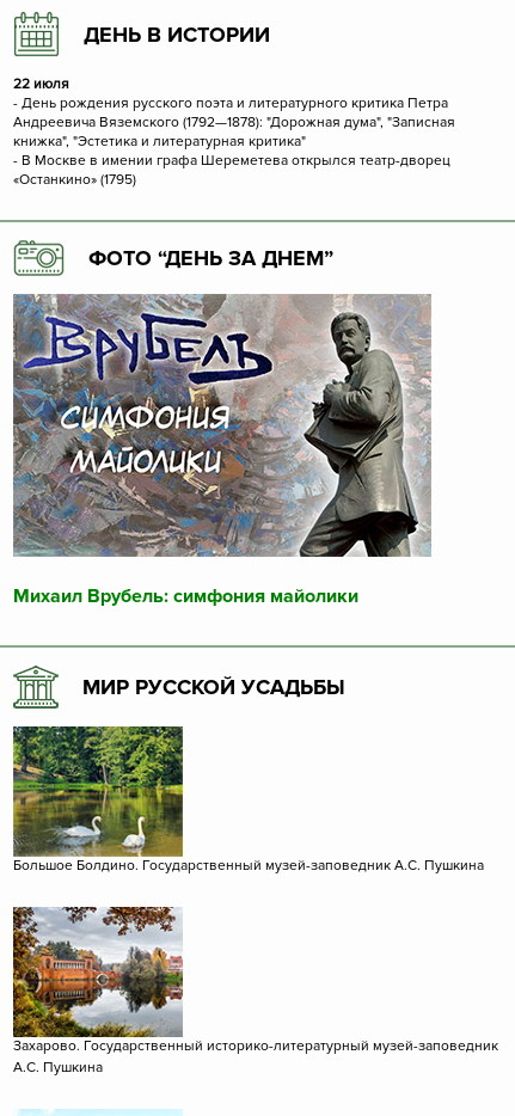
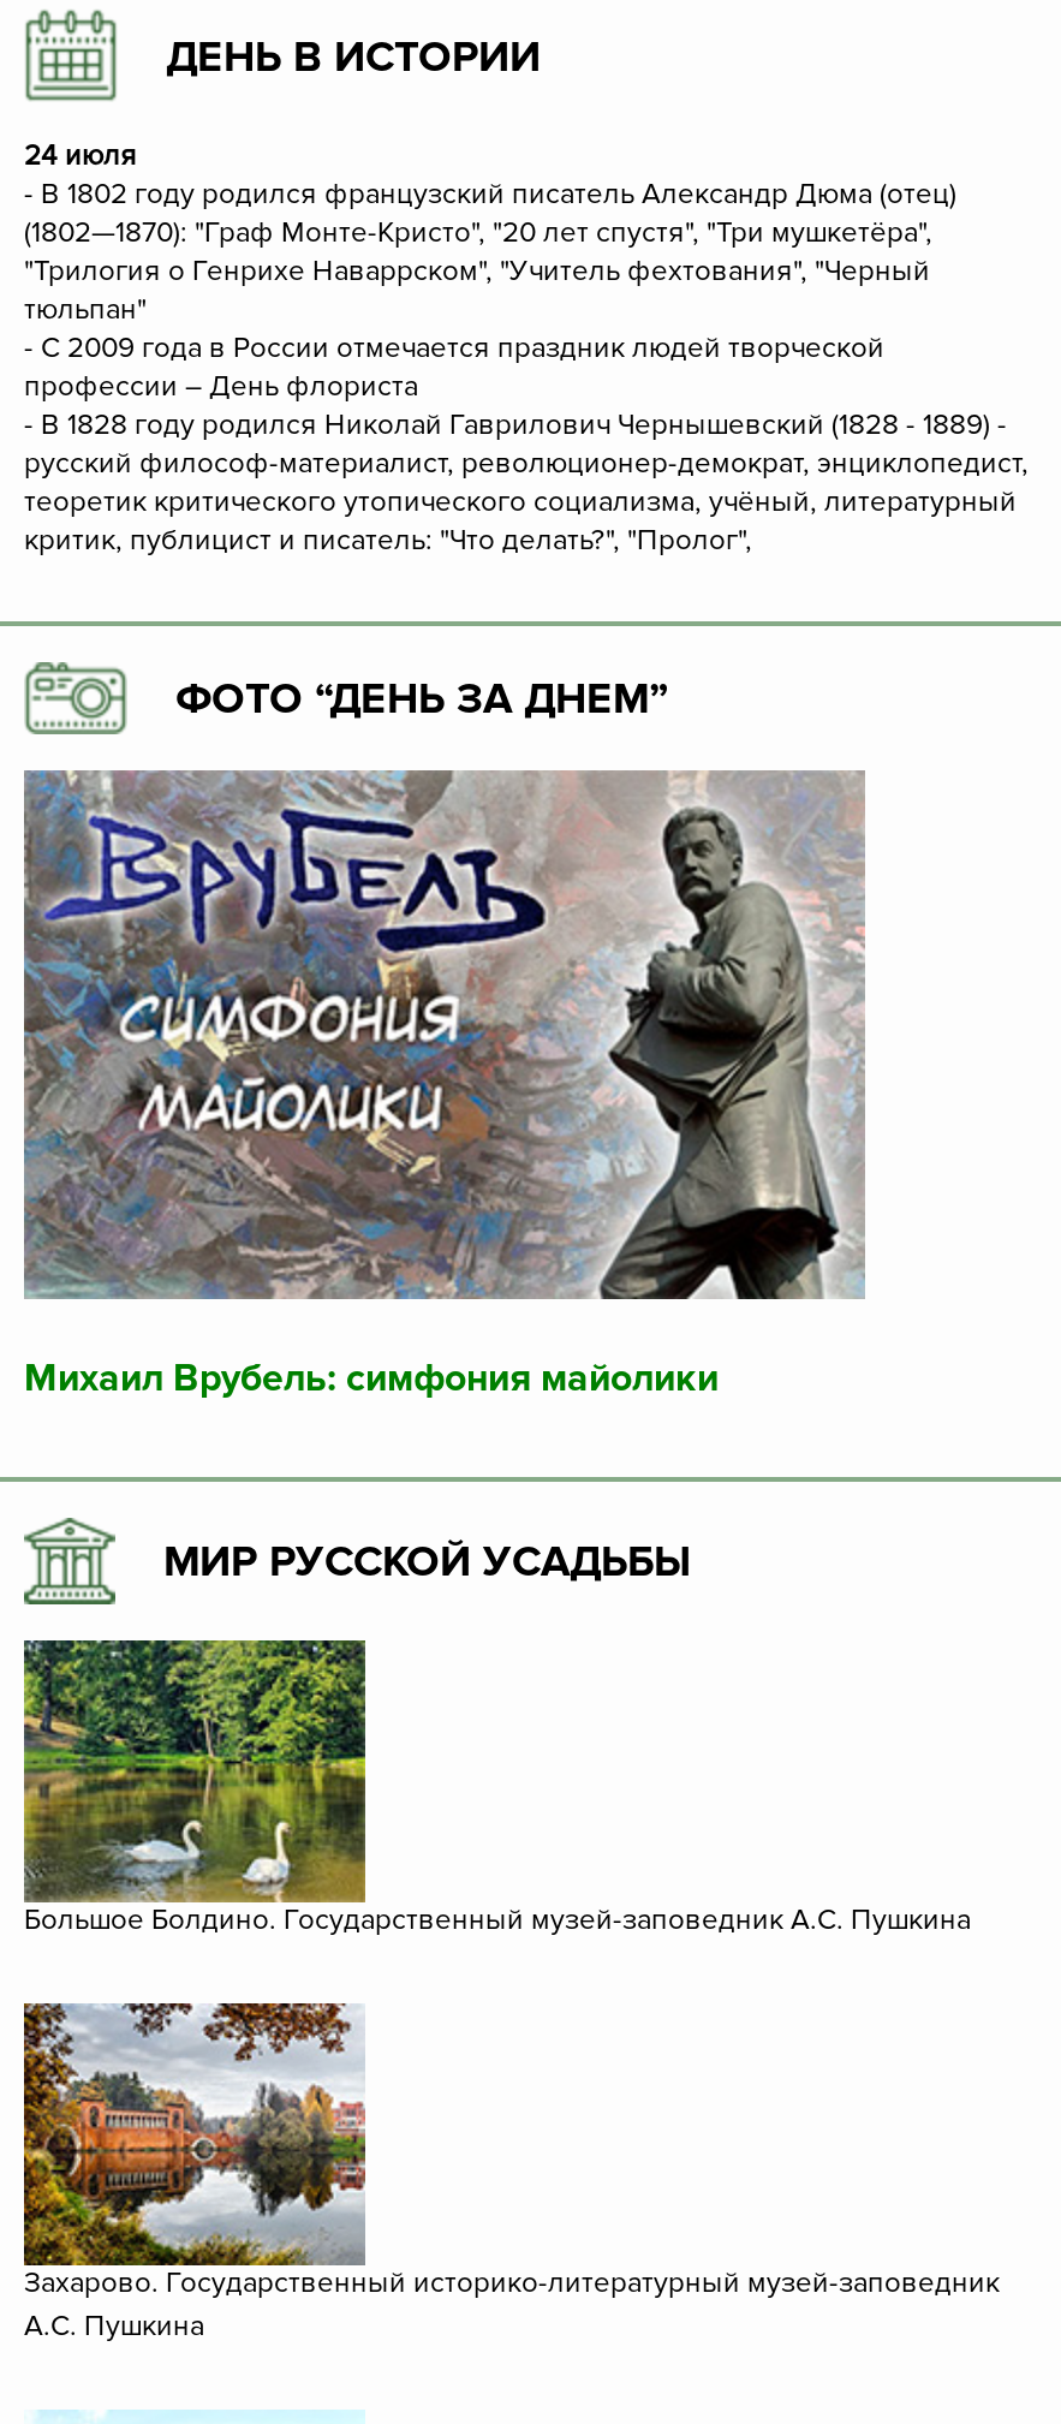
[13,75,455,189] 22 июля | - День рождения русского поэта и литературного критика Петра | Андреевича Вяземского (1792—1878): "Дорожная дума", "Записная | книжка", "Эстетика и литературная критика" | - В Москве в имении графа Шереметева открылся театр-дворец | «Останкино» (1795) -> [24,138,1029,559] 24 июля | - В 1802 году родился французский писатель Александр Дюма (отец) | (1802—1870): "Граф Монте-Кристо", "20 лет спустя", "Три мушкетёра", | "Трилогия о Генрихе Наваррском", "Учитель фехтования", "Черный | тюльпан" | - C 2009 года в России отмечается праздник людей творческой | профессии – День флориста | - В 1828 году родился Николай Гаврилович Чернышевский (1828 - 1889) - | русский философ-материалист, революционер-демократ, энциклопедист, | теоретик критического утопического социализма, учёный, литературный | критик, публицист и писатель: "Что делать?", "Пролог",

